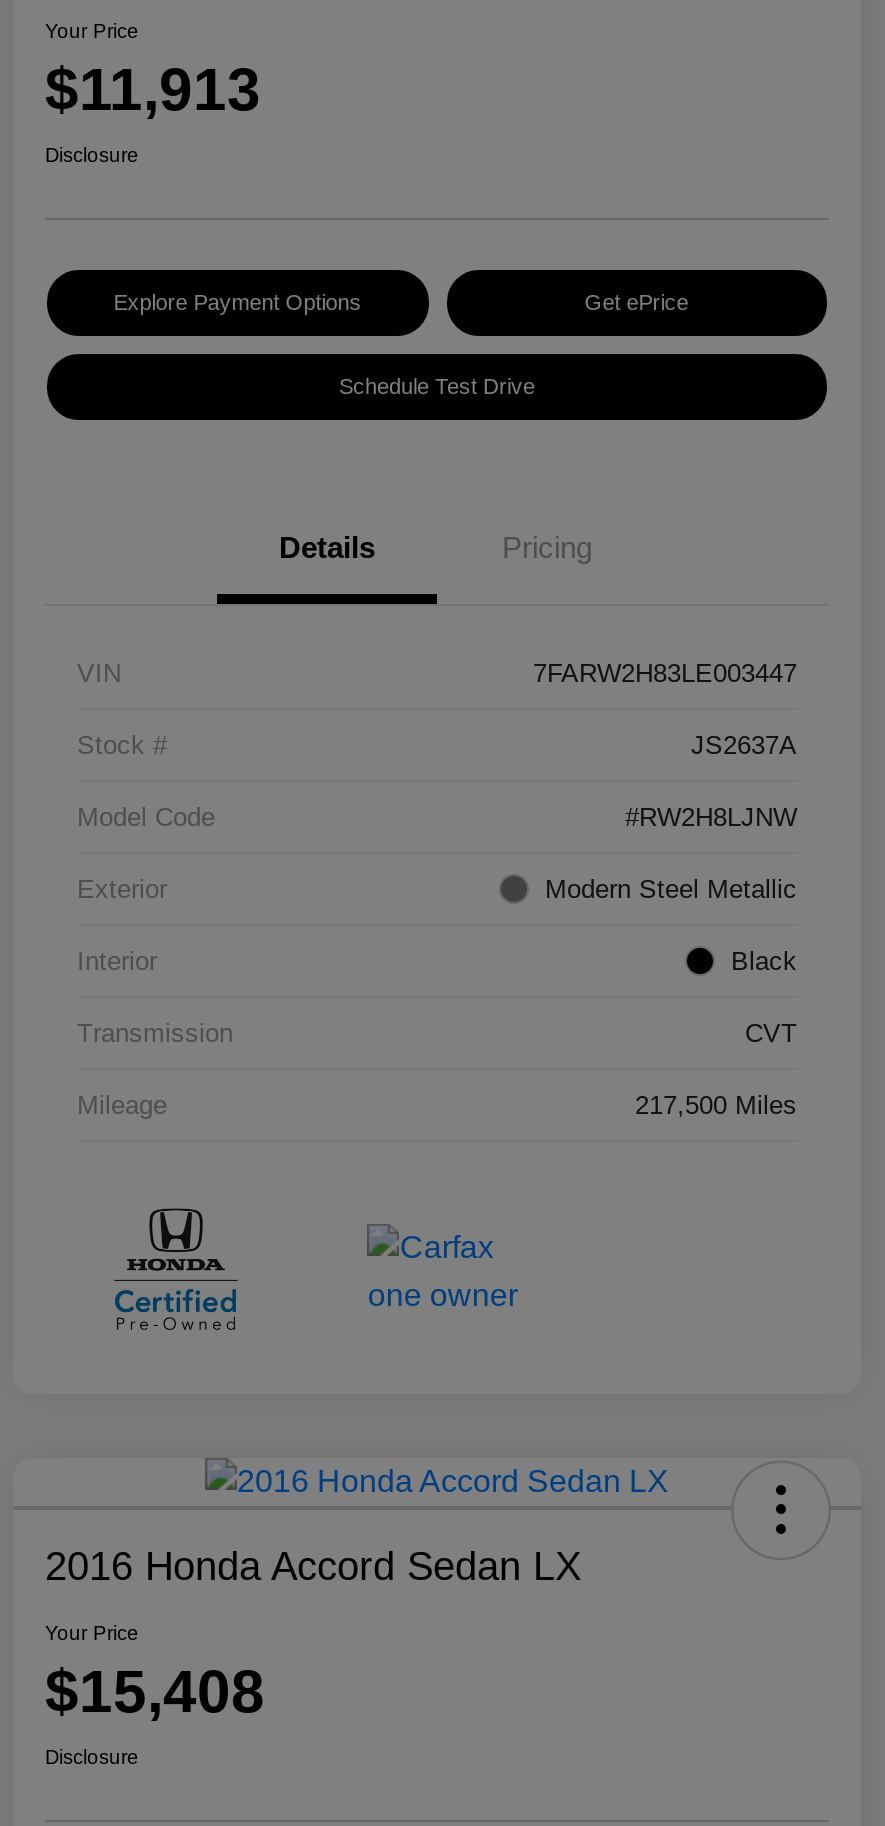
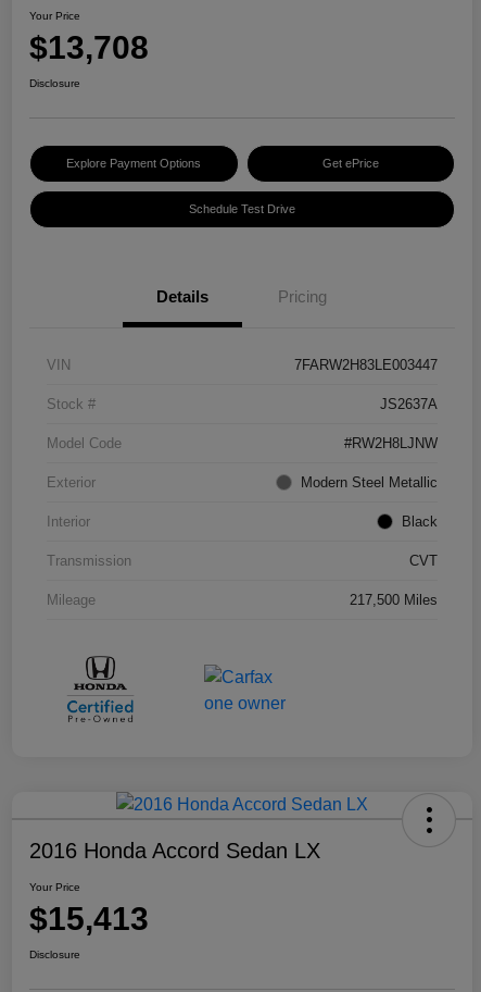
[45,56,261,122] $11,913 -> [29,30,149,65] $13,708
[45,1657,265,1723] $15,408 -> [29,900,149,936] $15,413

